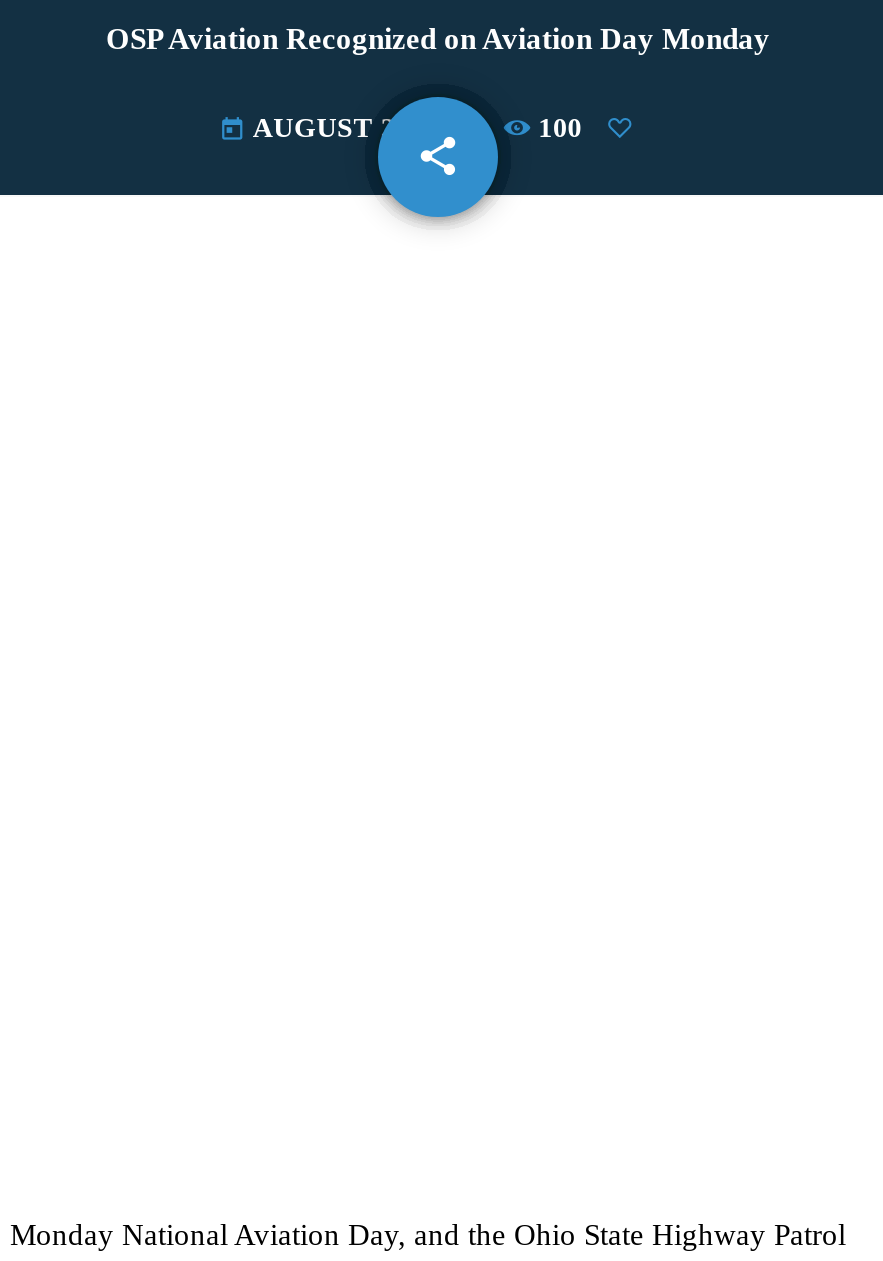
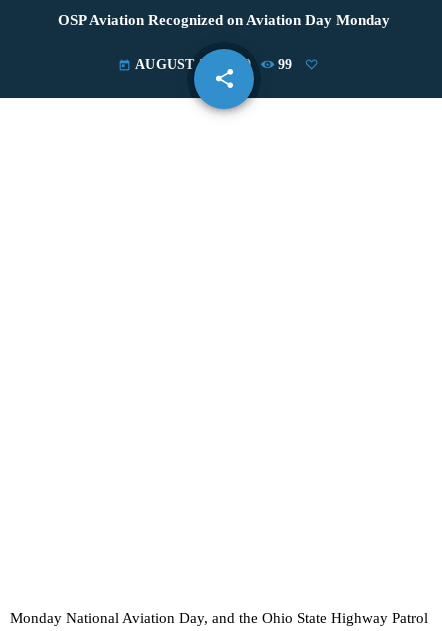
[538,113,591,143] 100 -> [278,57,297,72] 99

